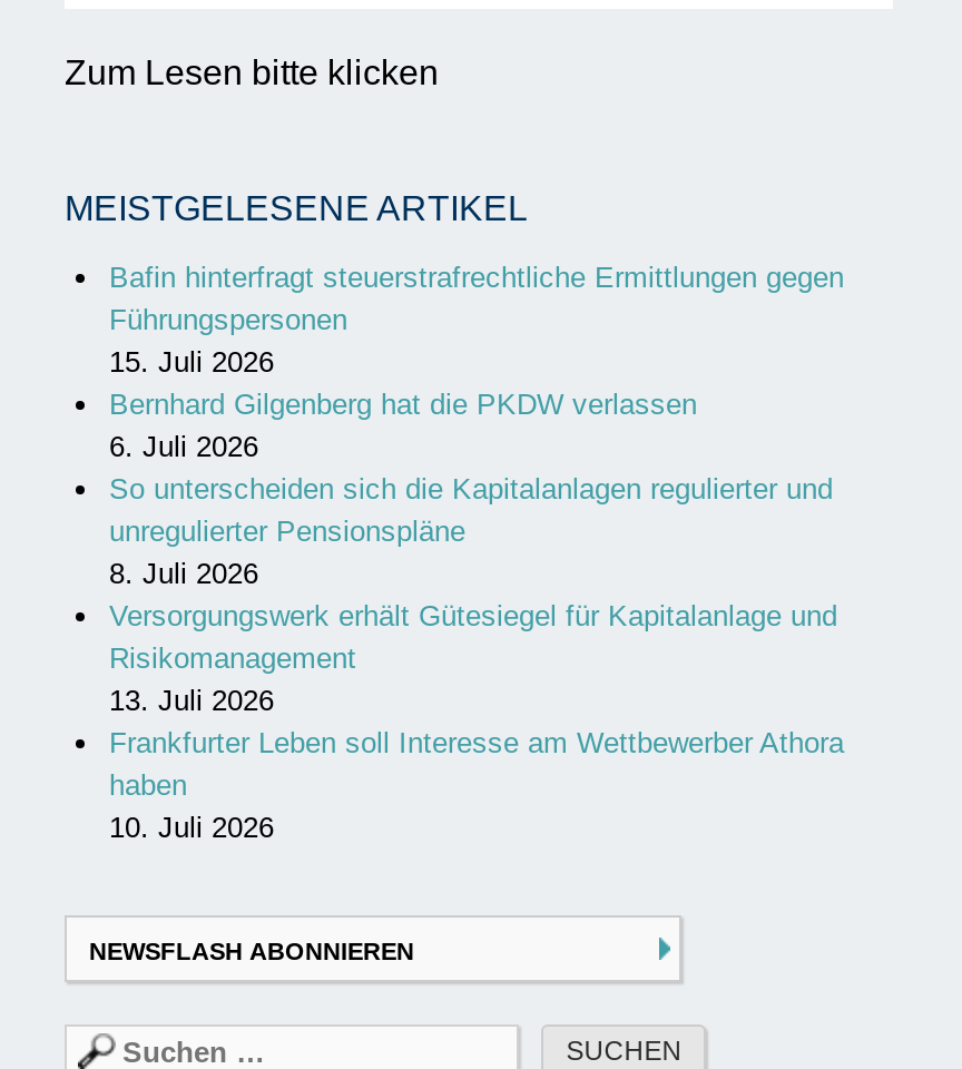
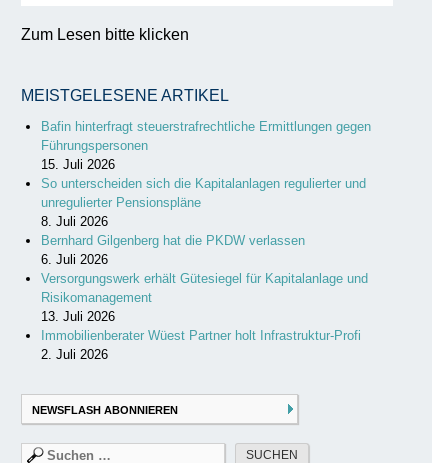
moved [109,389,697,464] -> [41,233,305,267]: Bernhard Gilgenberg hat die PKDW verlassen | 6. Juli 2026
moved [109,473,833,591] -> [41,176,366,229]: So unterscheiden sich die Kapitalanlagen regulierter und | unregulierter Pensionspläne | 8. Juli 2026
[109,727,844,845] Frankfurter Leben soll Interesse am Wettbewerber Athora | haben | 10. Juli 2026 -> [41,328,361,362] Immobilienberater Wüest Partner holt Infrastruktur-Profi | 2. Juli 2026

